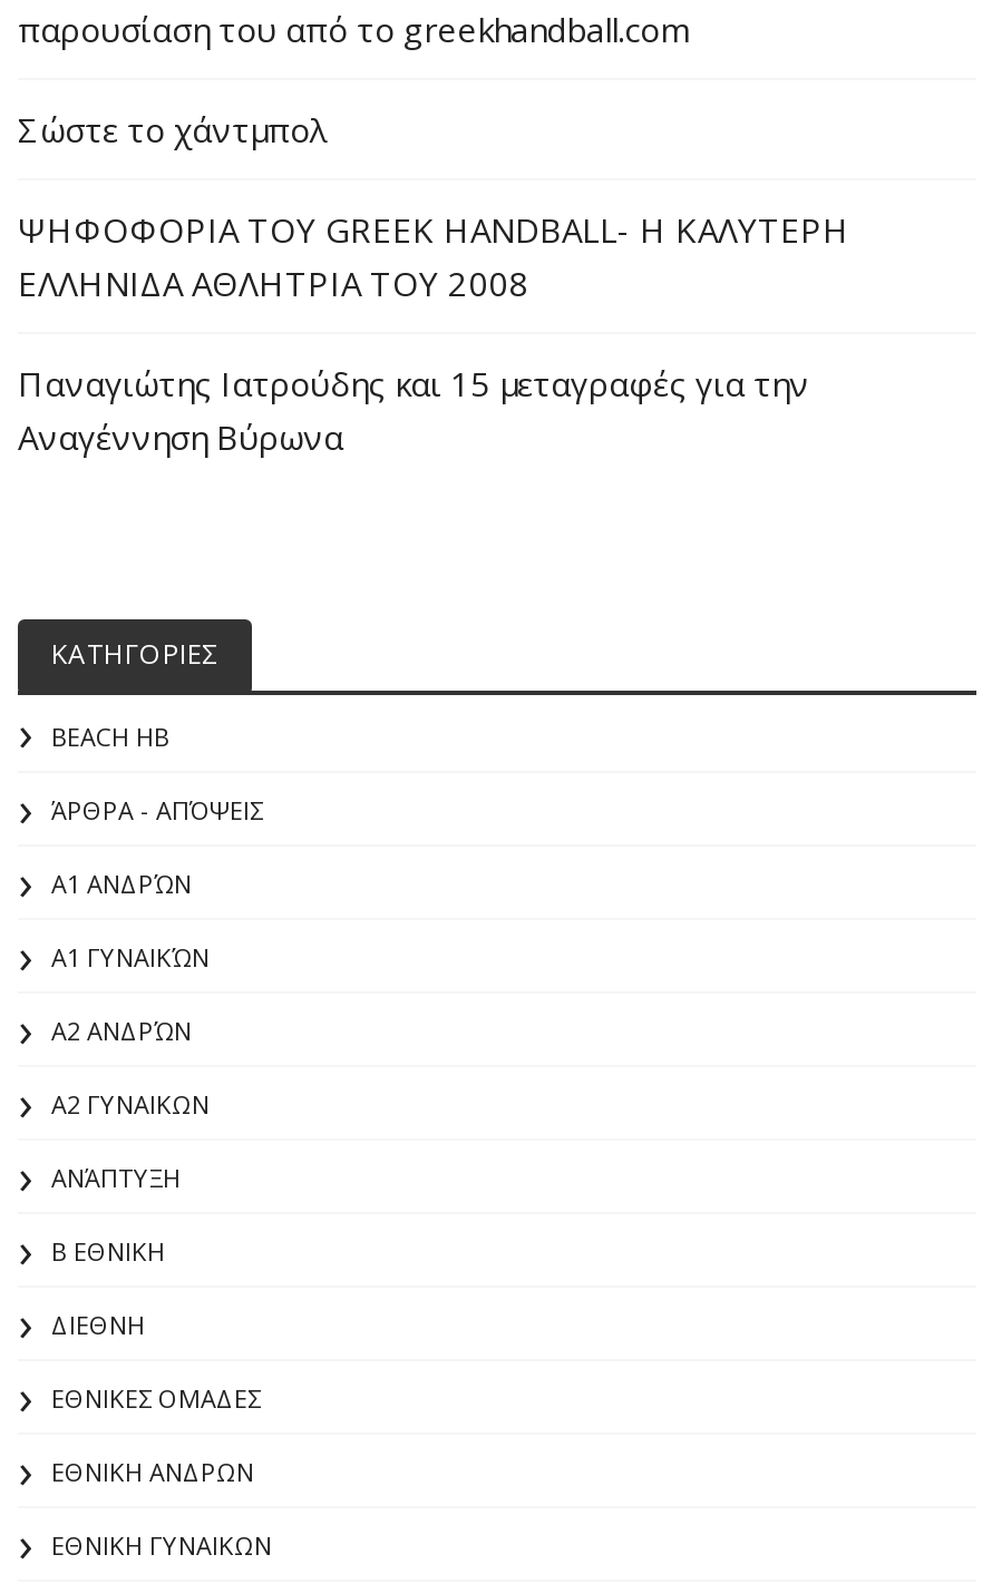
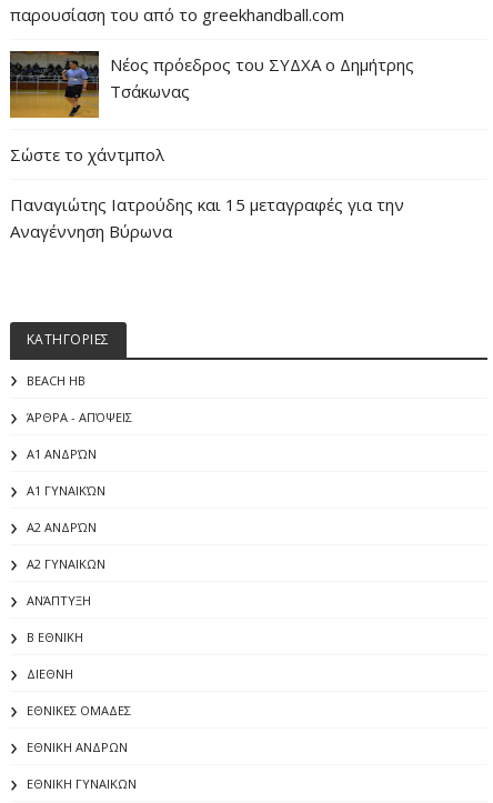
none -> [9,50,414,102] [image] | Νέος πρόεδρος του ΣΥΔΧΑ ο Δημήτρης | Τσάκωνας
moved [18,106,328,151] -> [10,143,164,165]: Σώστε το χάντμπολ
[18,206,849,304] ΨΗΦΟΦΟΡΙΑ ΤΟΥ GREEK HANDBALL- H ΚΑΛΥΤΕΡΗ | ΕΛΛΗΝΙΔΑ ΑΘΛΗΤΡΙΑ ΤΟΥ 2008 -> none

